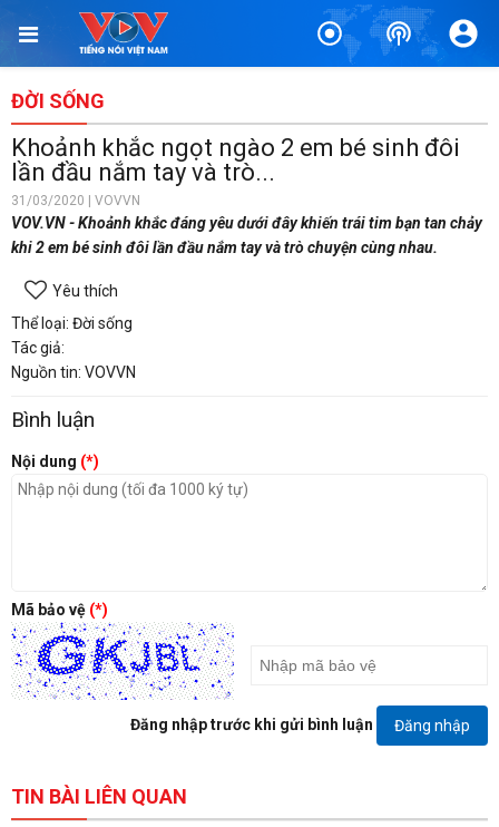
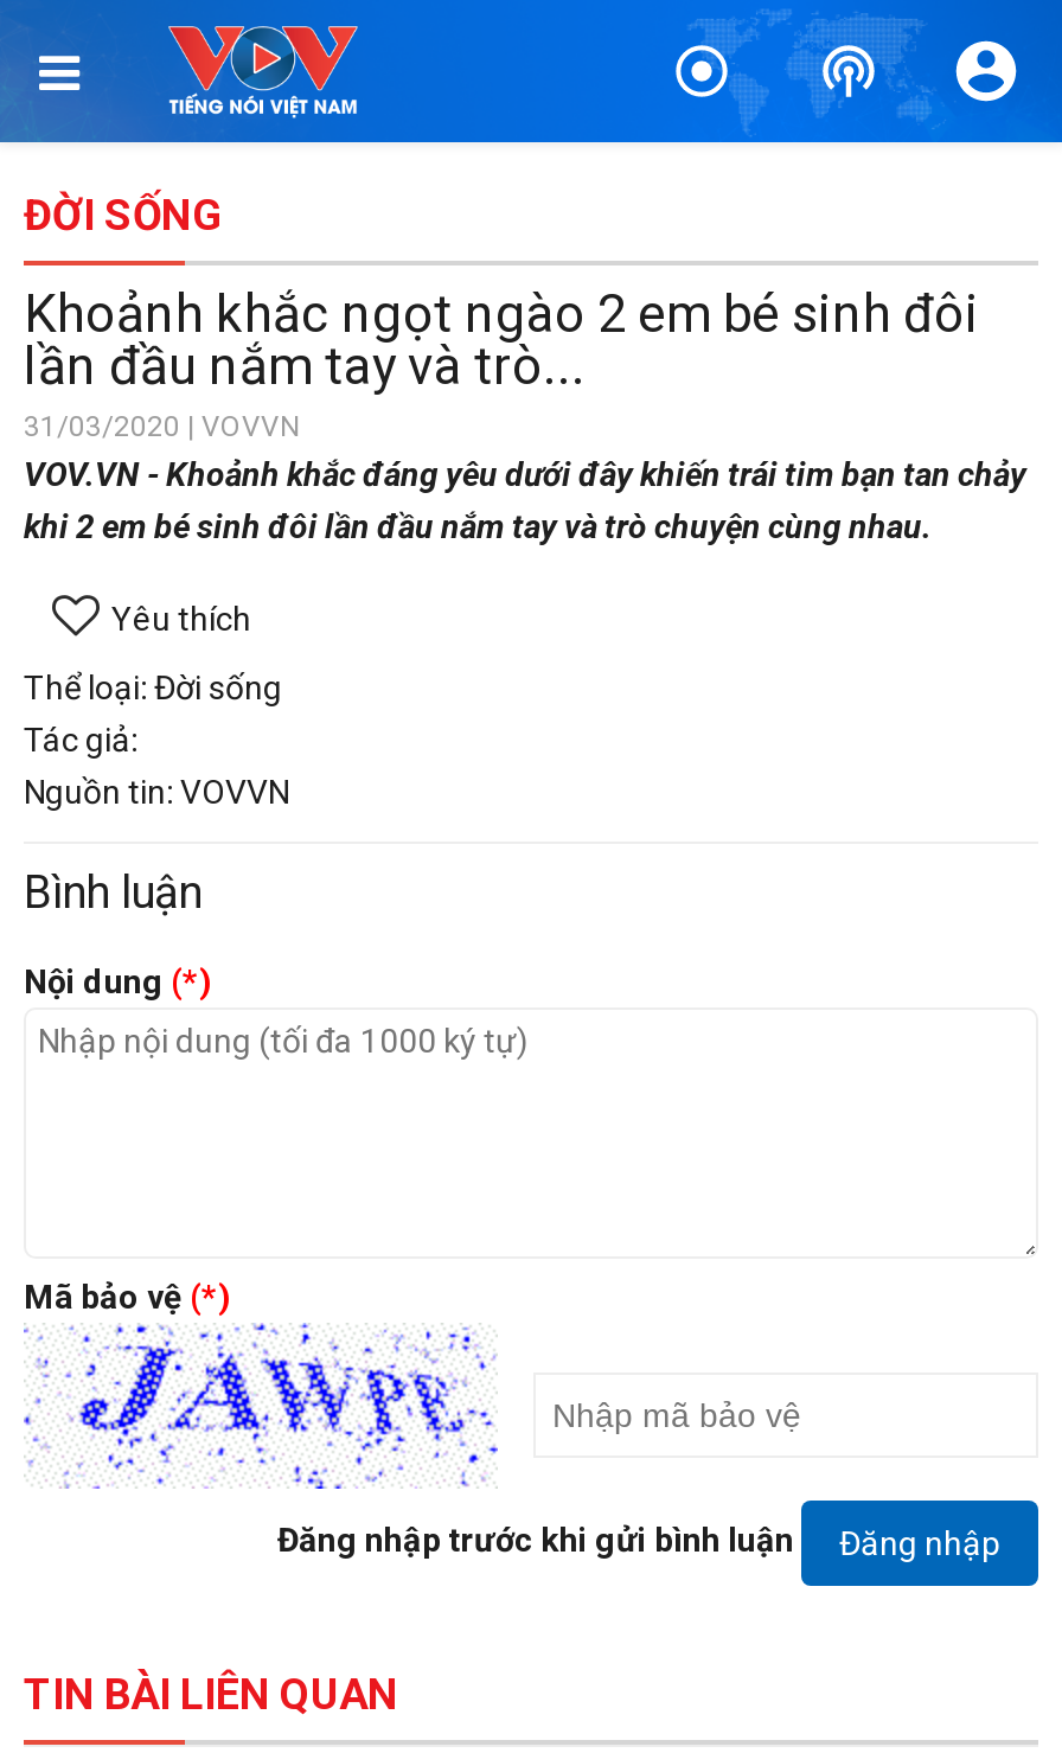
[11,622,235,701] [image] -> [24,1323,498,1491] [image]

